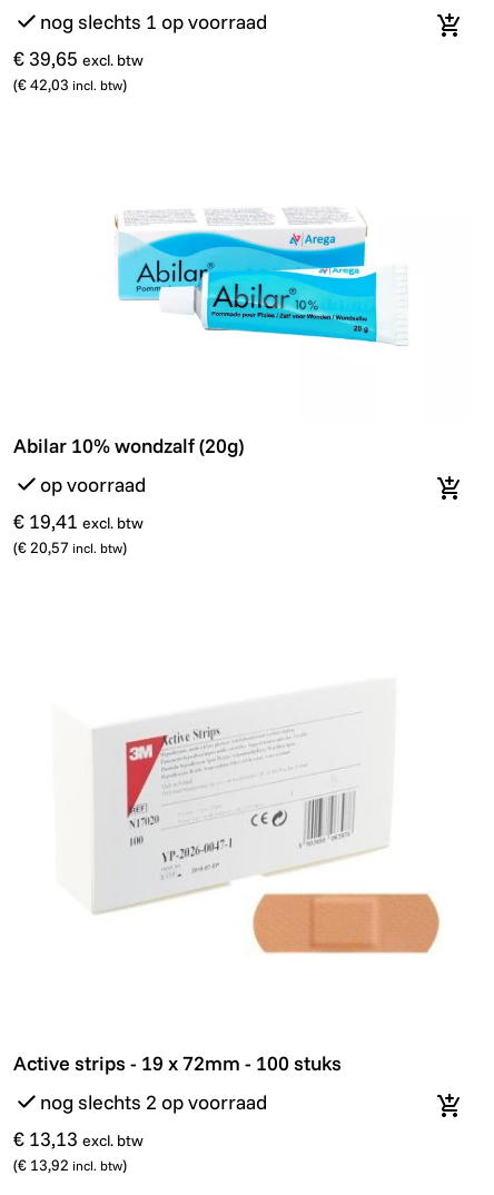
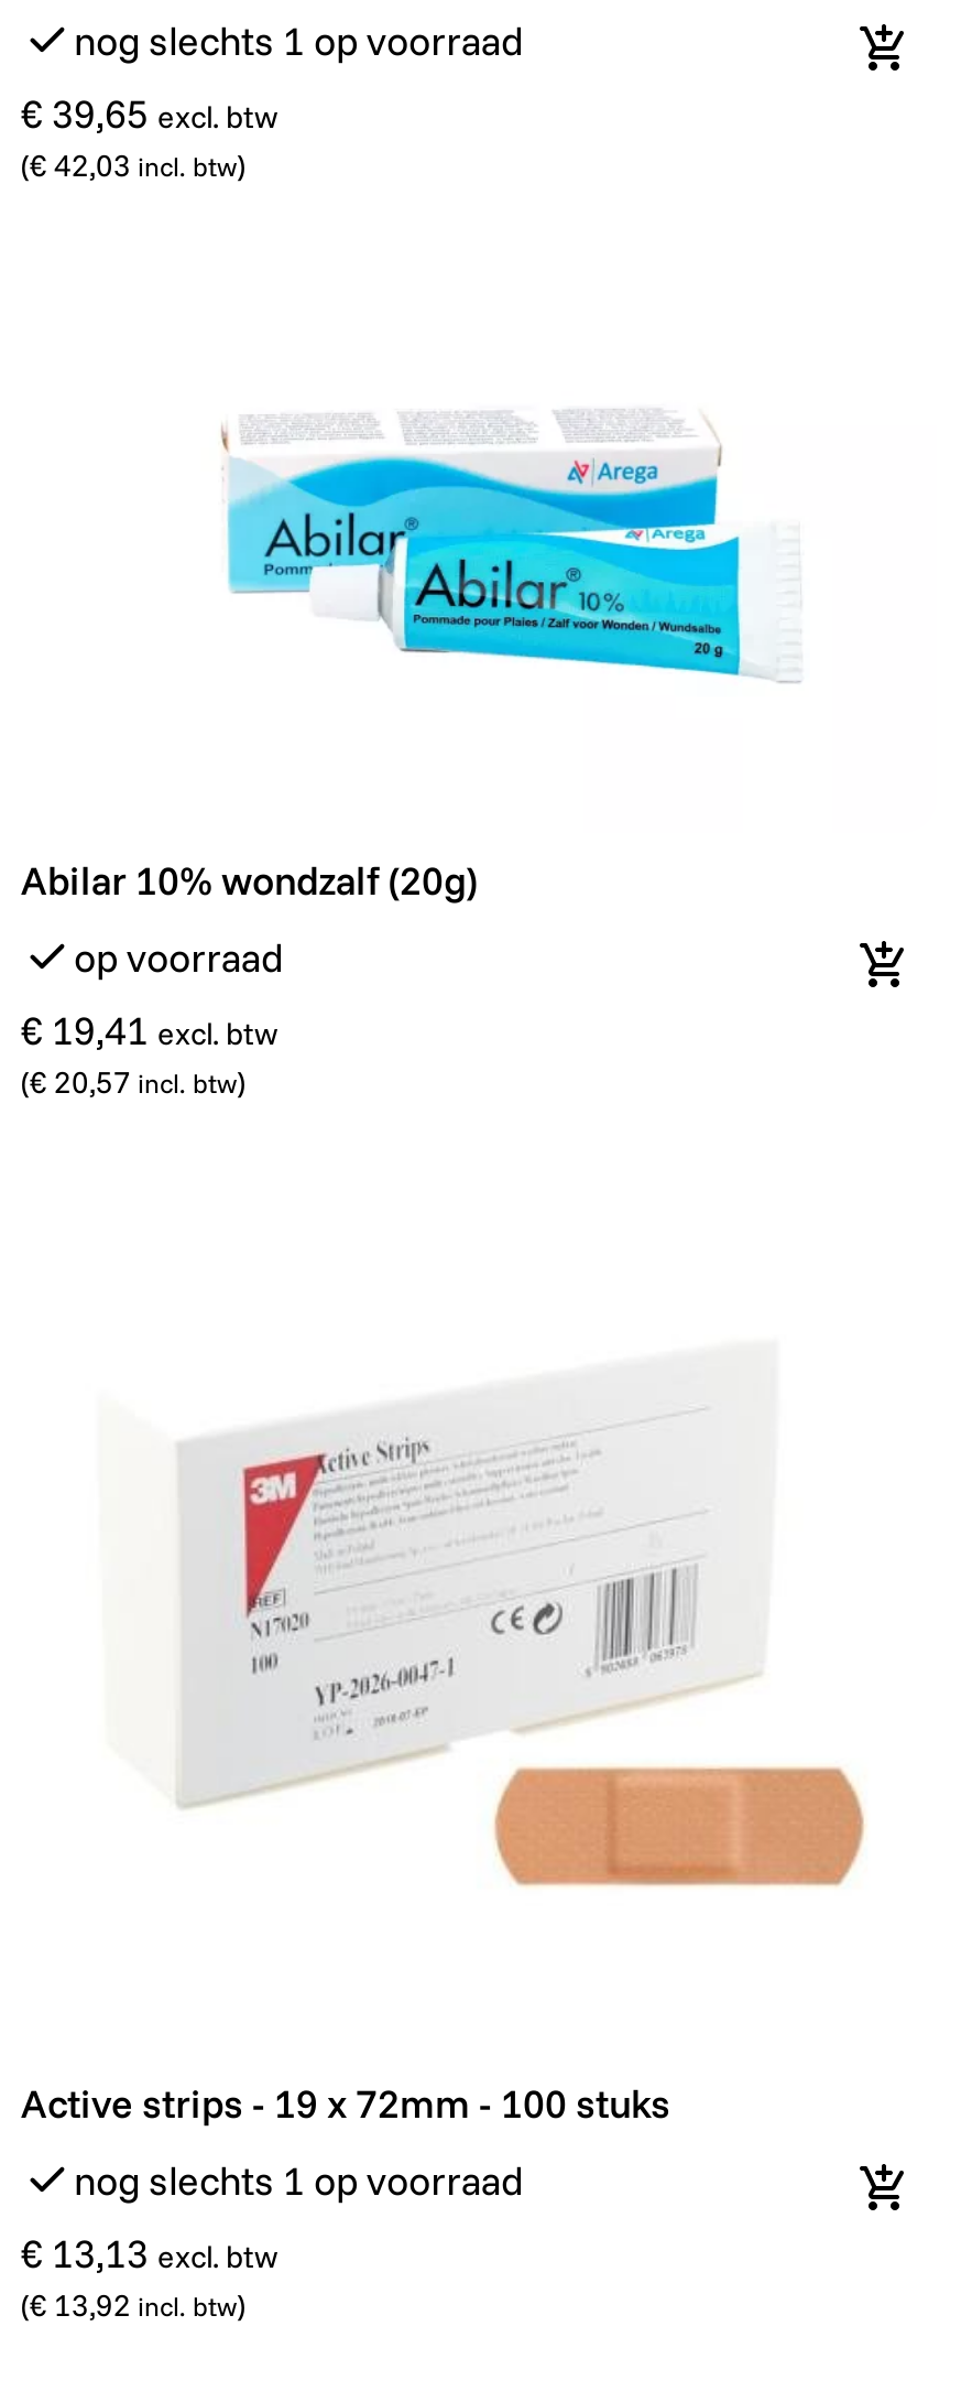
[40,1090,267,1115] nog slechts 2 op voorraad -> [74,2156,523,2207] nog slechts 1 op voorraad

